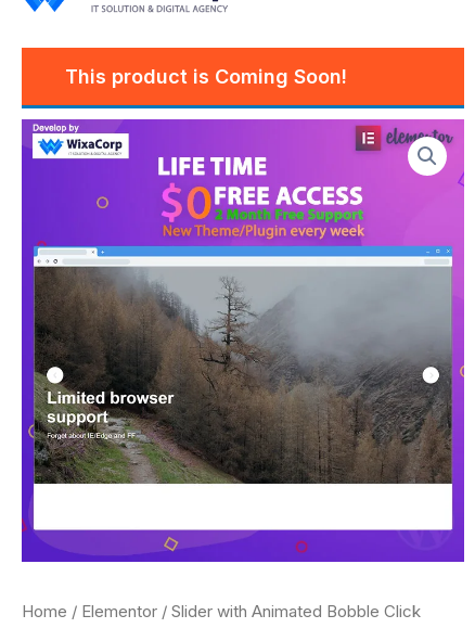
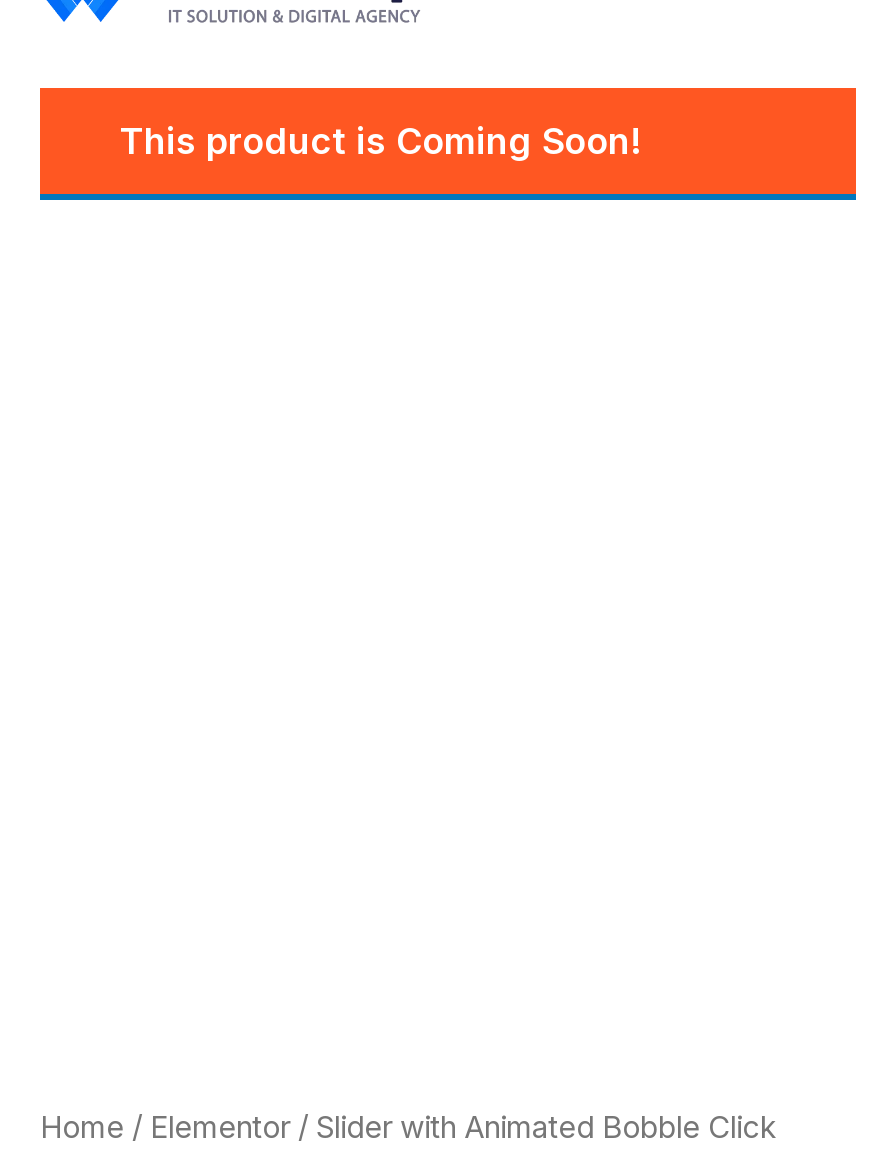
[21,118,465,563] [image] -> none

